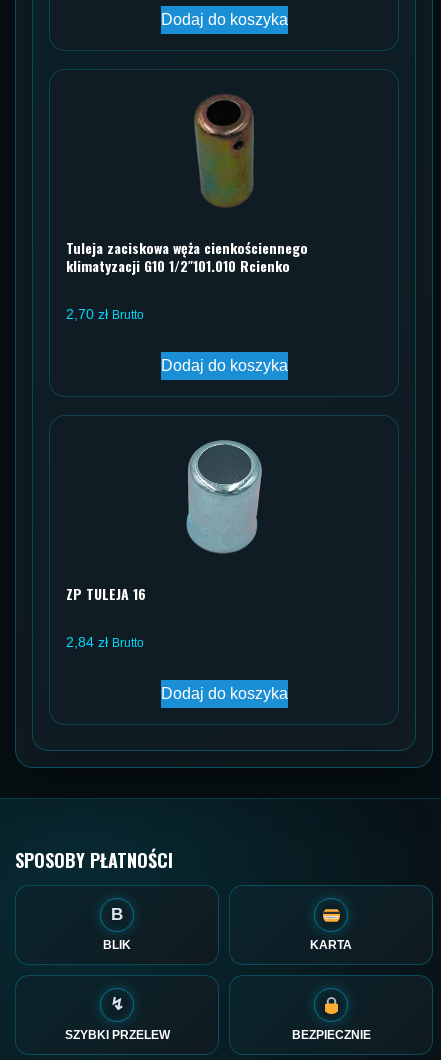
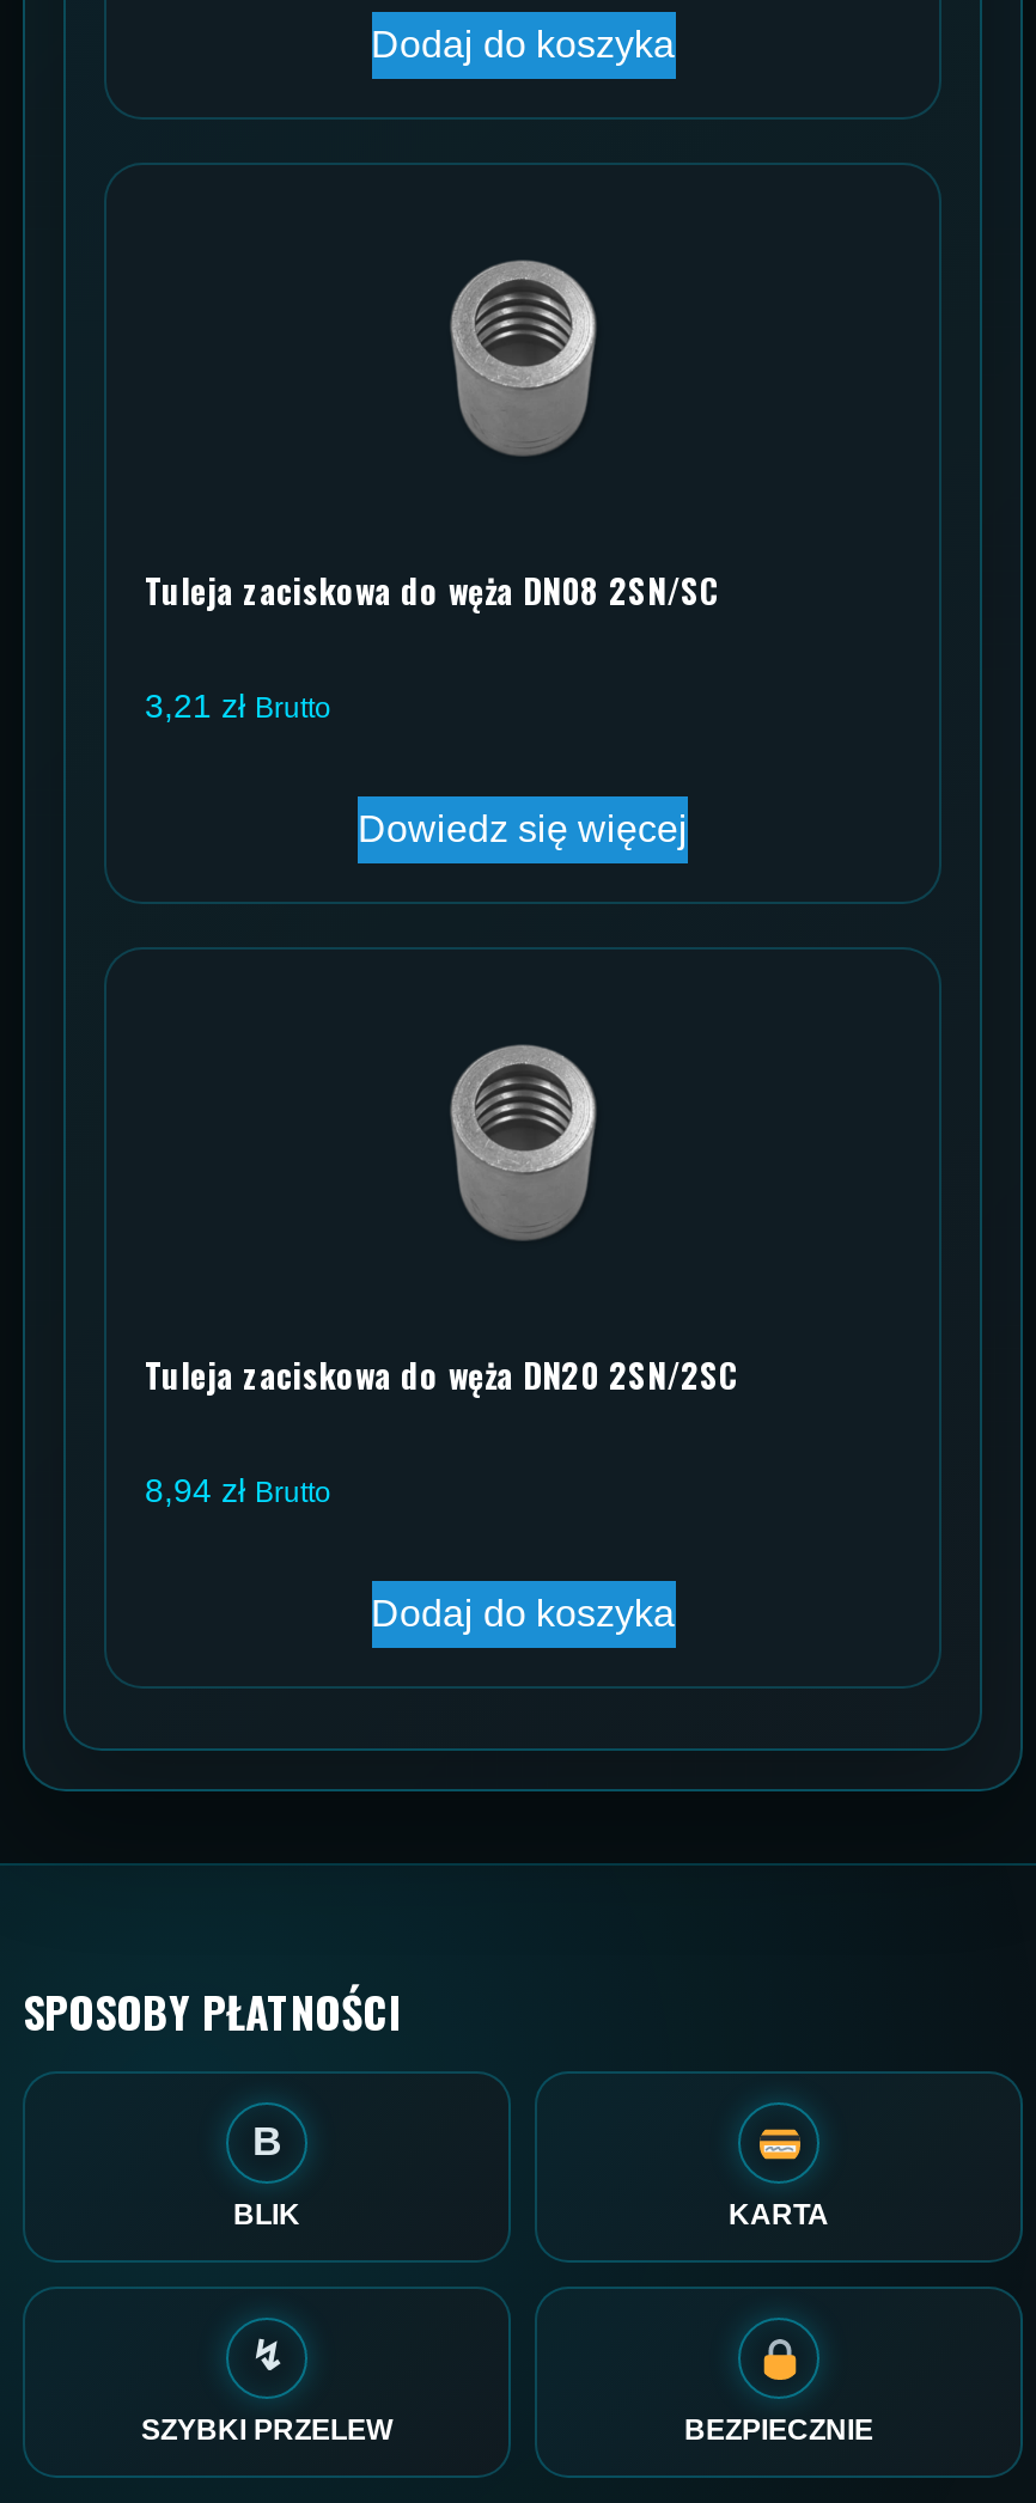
[194,94,254,208] [image] -> [449,225,597,457] [image]
[66,237,308,276] Tuleja zaciskowa węża cienkościennego | klimatyzacji G10 1/2″101.010 Rcienko -> [145,565,719,615] Tuleja zaciskowa do węża DN08 2SN/SC
[66,306,144,322] 2,70 zł Brutto -> [145,687,331,725] 3,21 zł Brutto
[160,357,287,374] Dodaj do koszyka -> [358,809,688,850] Dowiedz się więcej
[186,439,263,554] [image] -> [437,1045,611,1277] [image]
[66,583,146,604] ZP TULEJA 16 -> [145,1349,738,1400] Tuleja zaciskowa do węża DN20 2SN/2SC
[66,634,144,650] 2,84 zł Brutto -> [145,1471,331,1510] 8,94 zł Brutto

